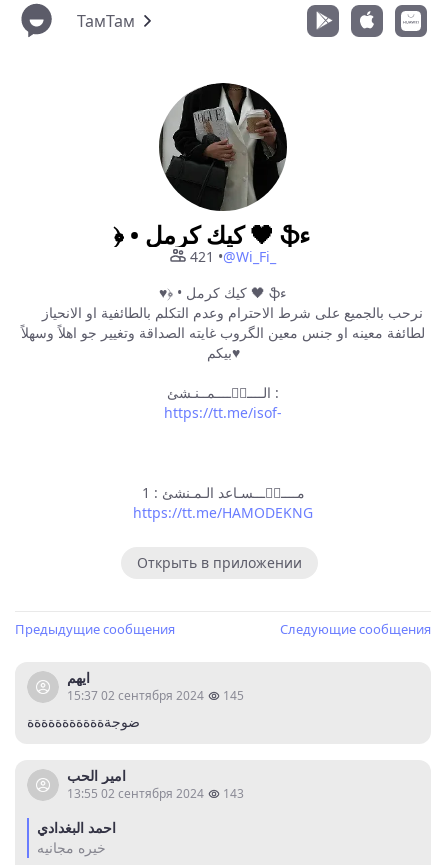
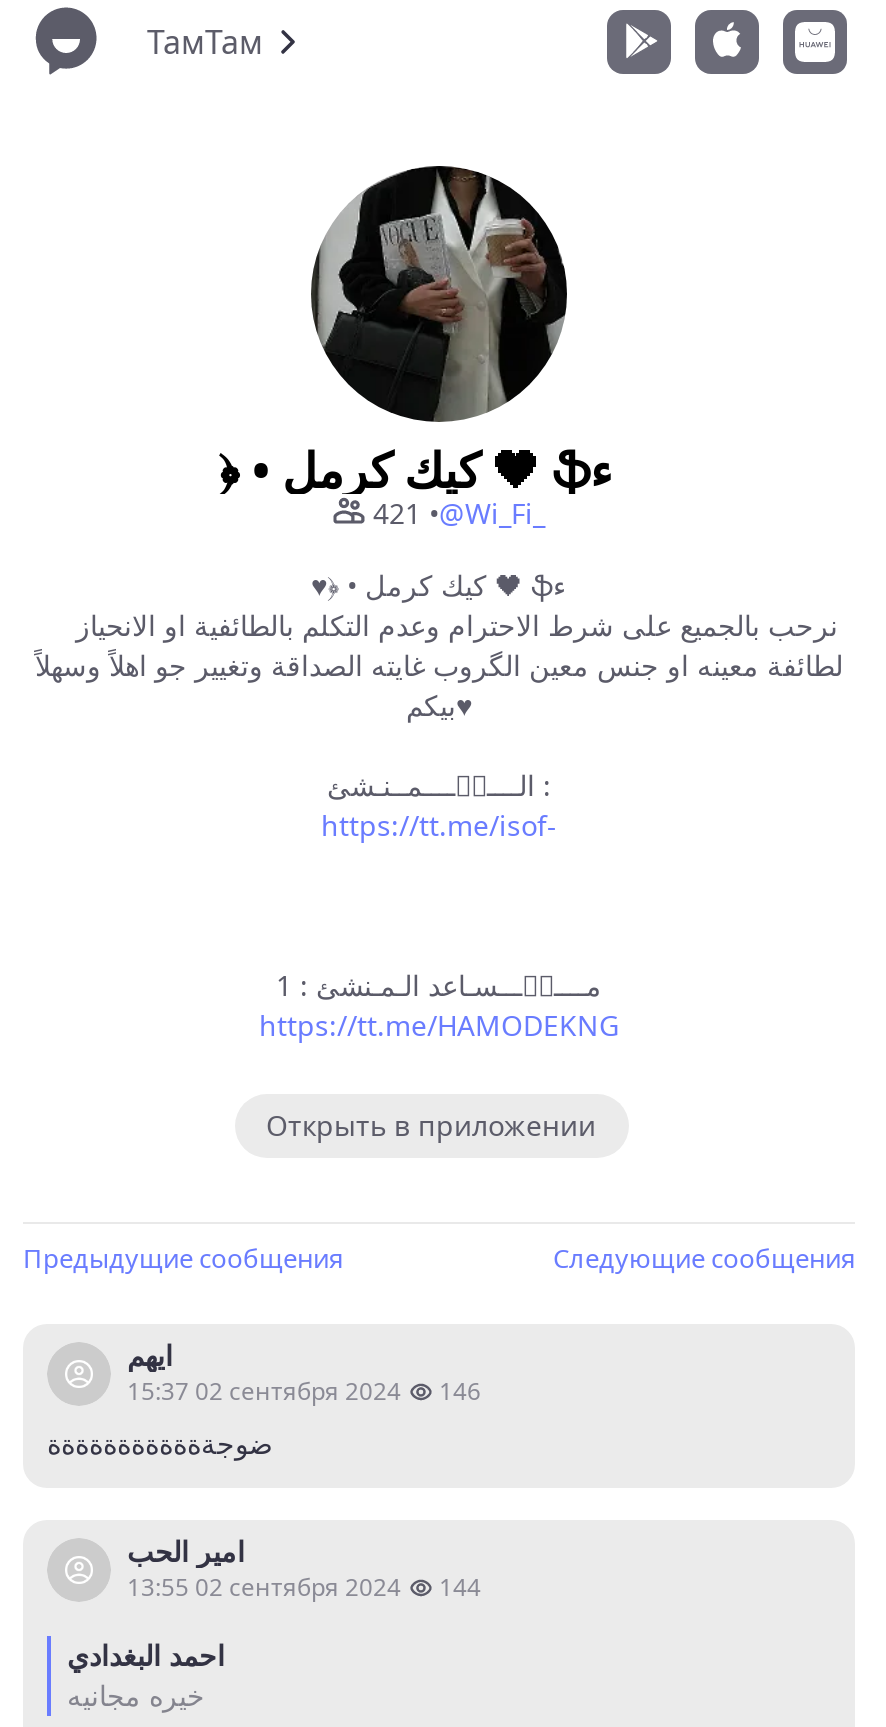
[67,687,244,704] 15:37 02 сентября 2024 145 -> [127,1374,481,1408] 15:37 02 сентября 2024 146
[67,785,244,802] 13:55 02 сентября 2024 143 -> [127,1570,481,1604] 13:55 02 сентября 2024 144

